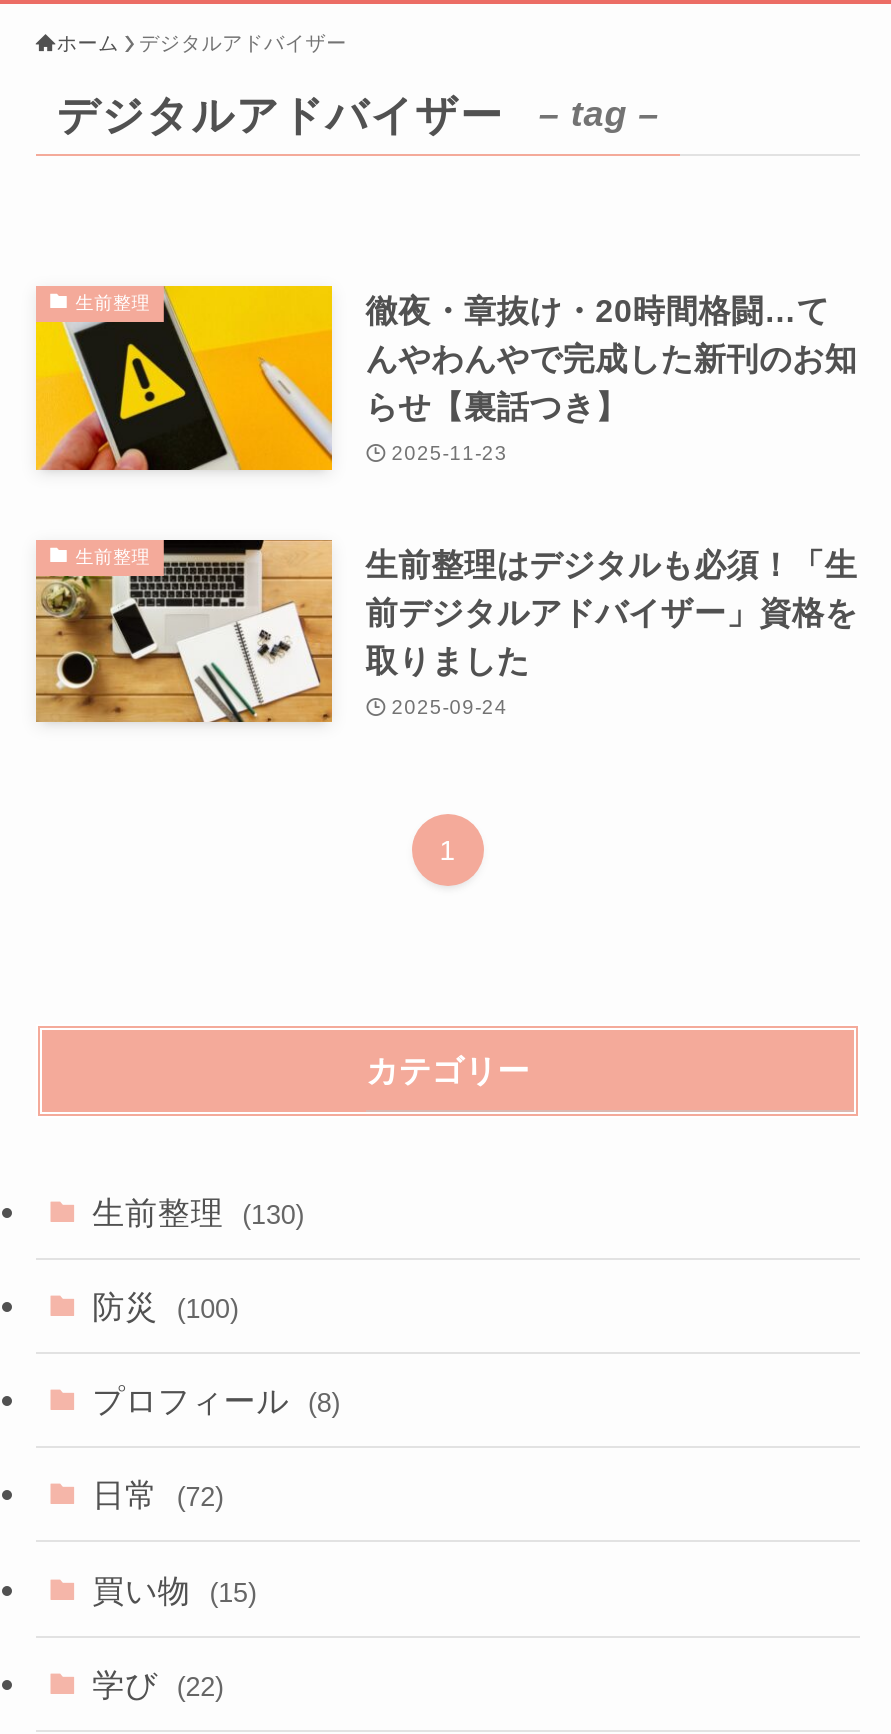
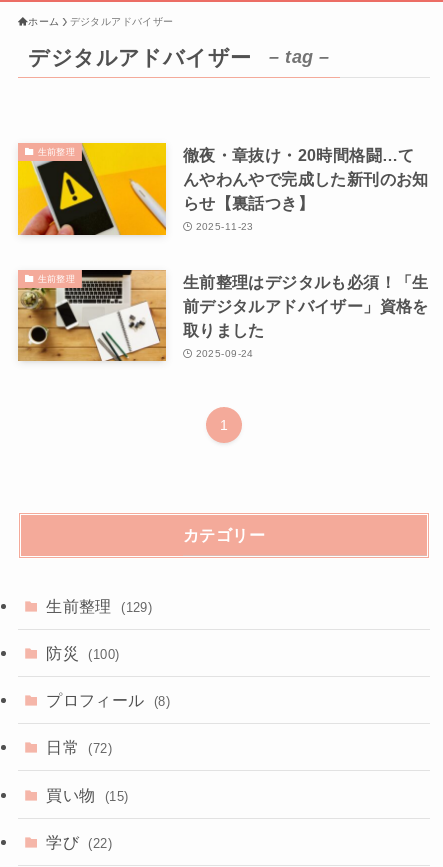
[92,1194,304,1230] 生前整理 (130) -> [46,597,152,615] 生前整理 (129)

